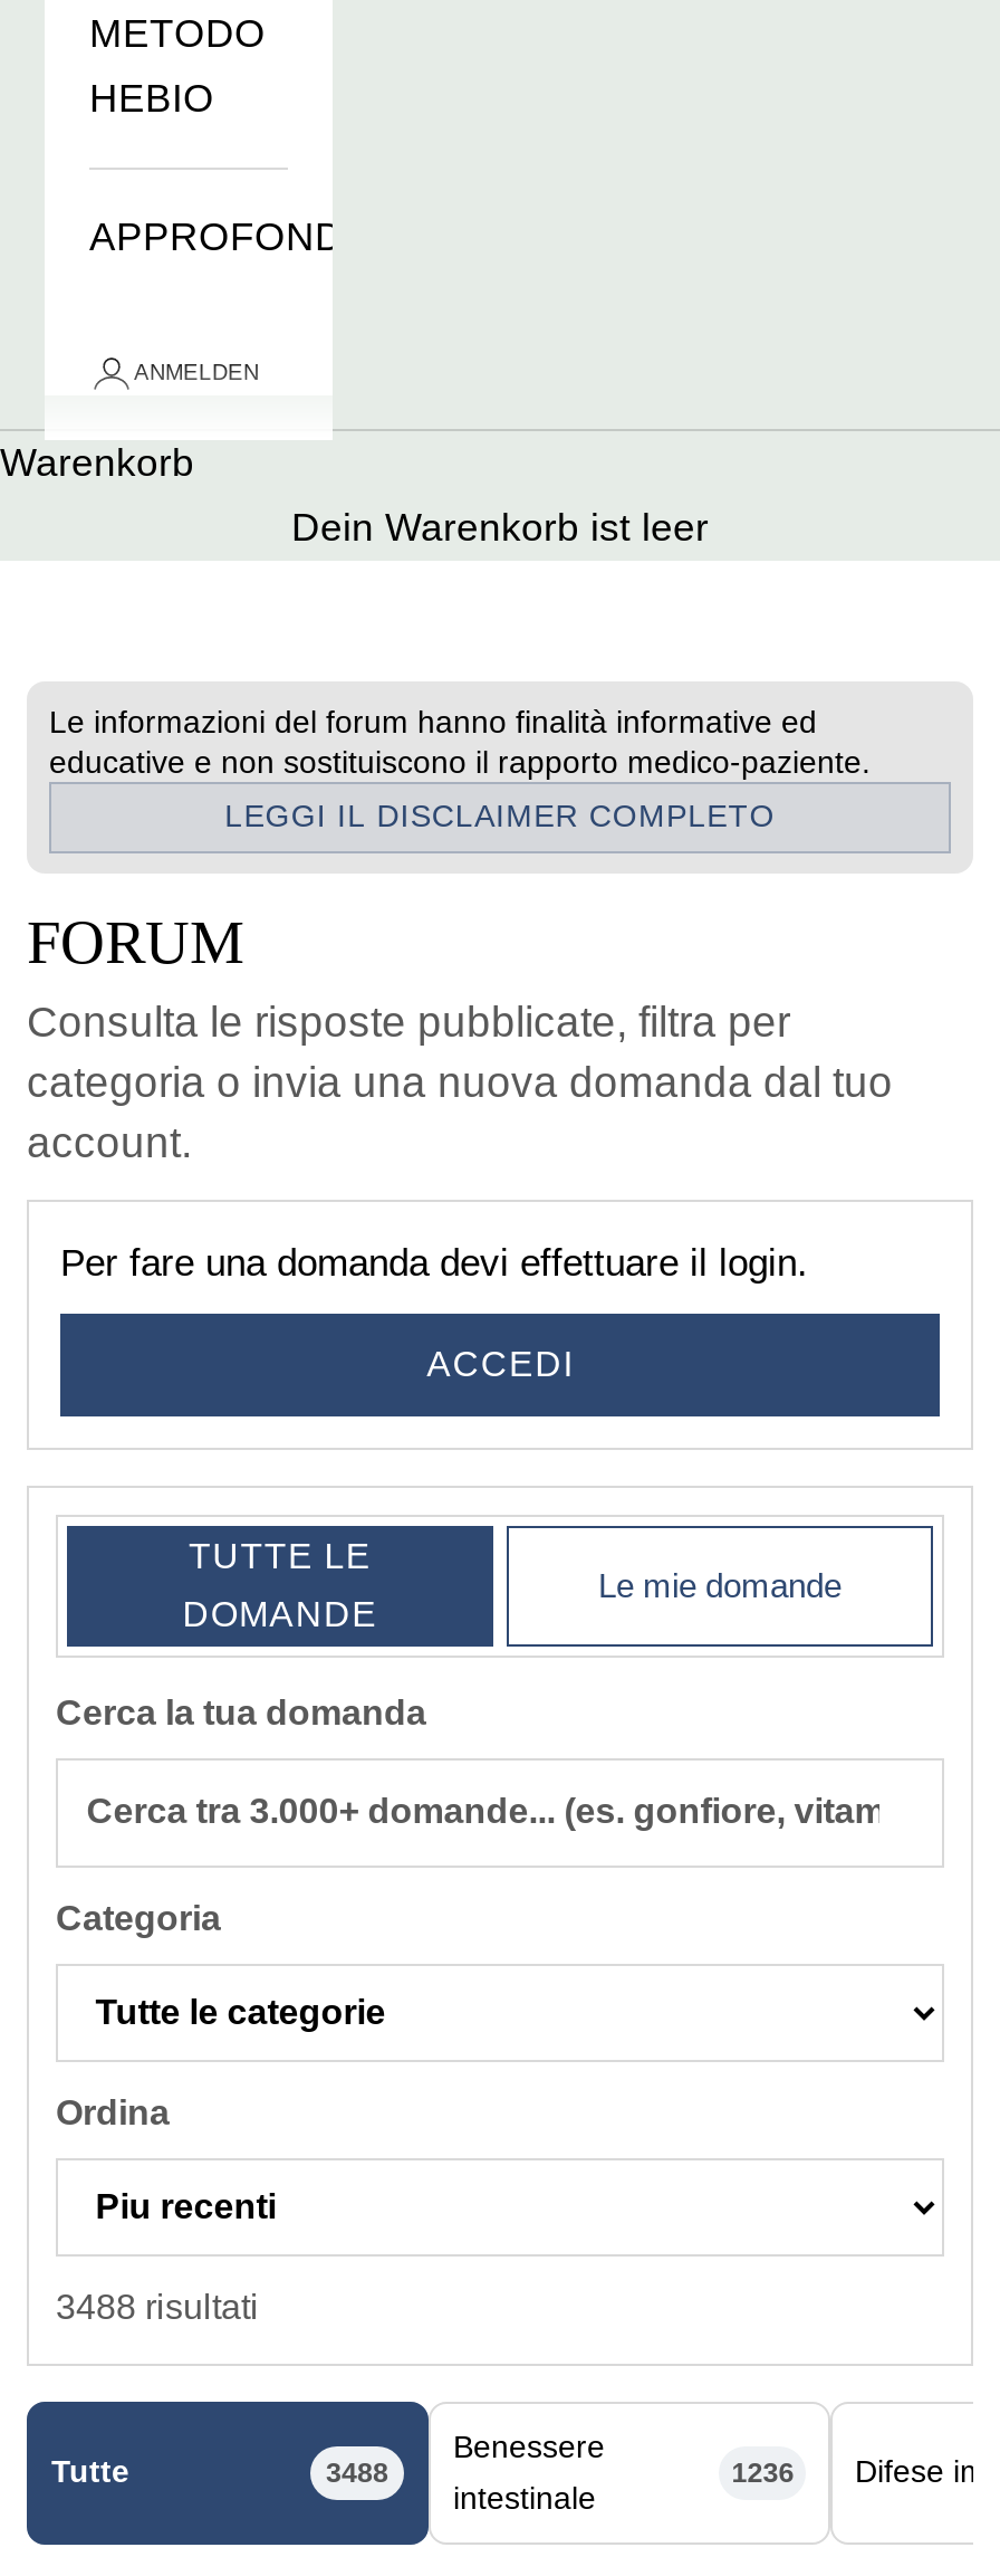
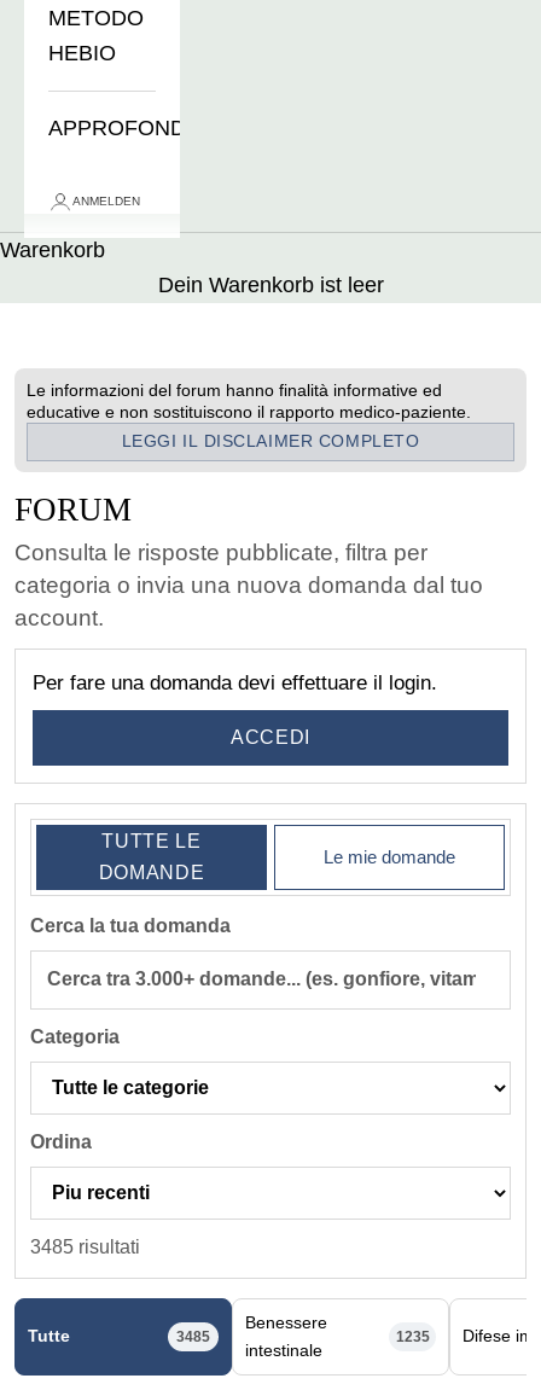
[56,2287,259,2325] 3488 risultati -> [30,1236,140,1257] 3485 risultati
[326,2456,388,2488] 3488 -> [176,1328,210,1345] 3485
[731,2456,794,2488] 1236 -> [396,1328,430,1345] 1235

